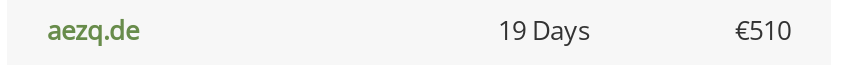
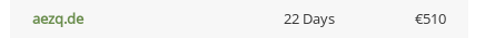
[498,12,590,48] 19 Days -> [283,9,334,28] 22 Days

